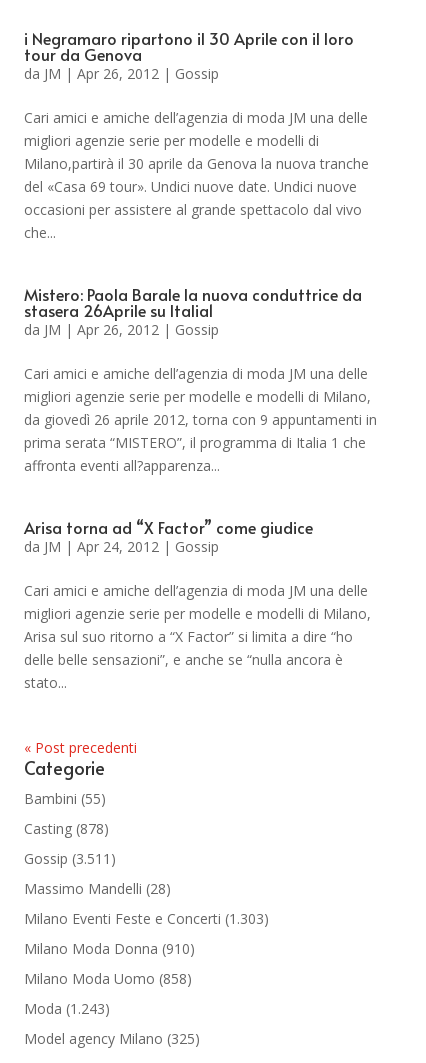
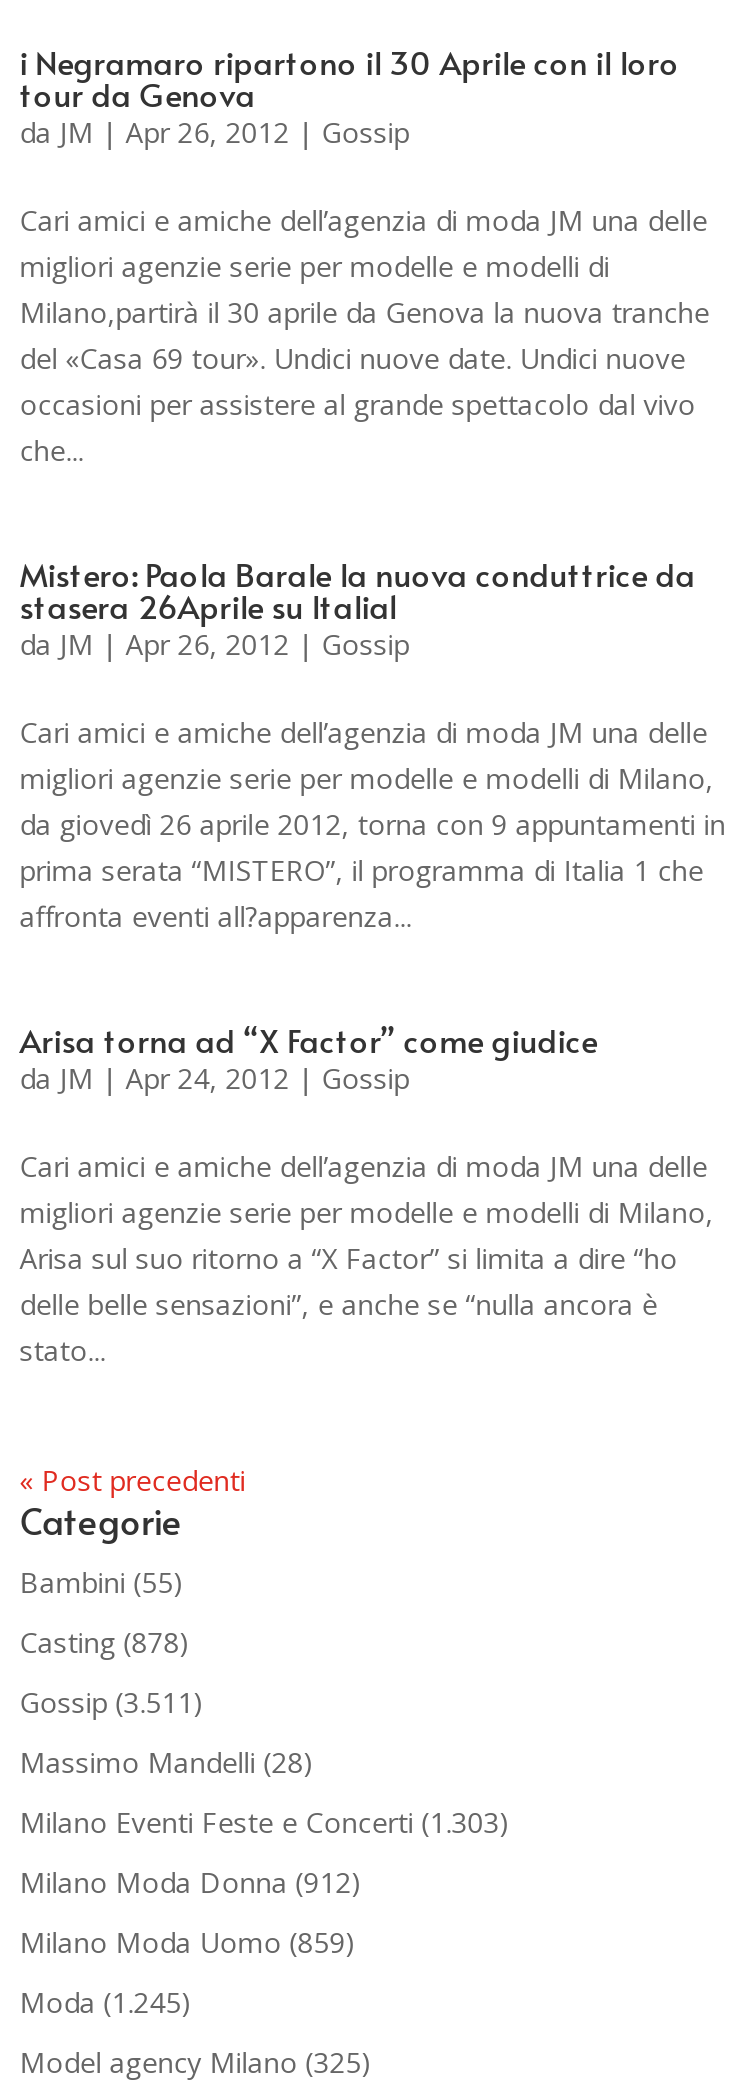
[24,939,195,958] Milano Moda Donna (910) -> [20,1863,362,1901] Milano Moda Donna (912)
[24,969,192,988] Milano Moda Uomo (858) -> [20,1923,356,1961] Milano Moda Uomo (859)
[24,999,110,1018] Moda (1.243) -> [20,1983,192,2021] Moda (1.245)

